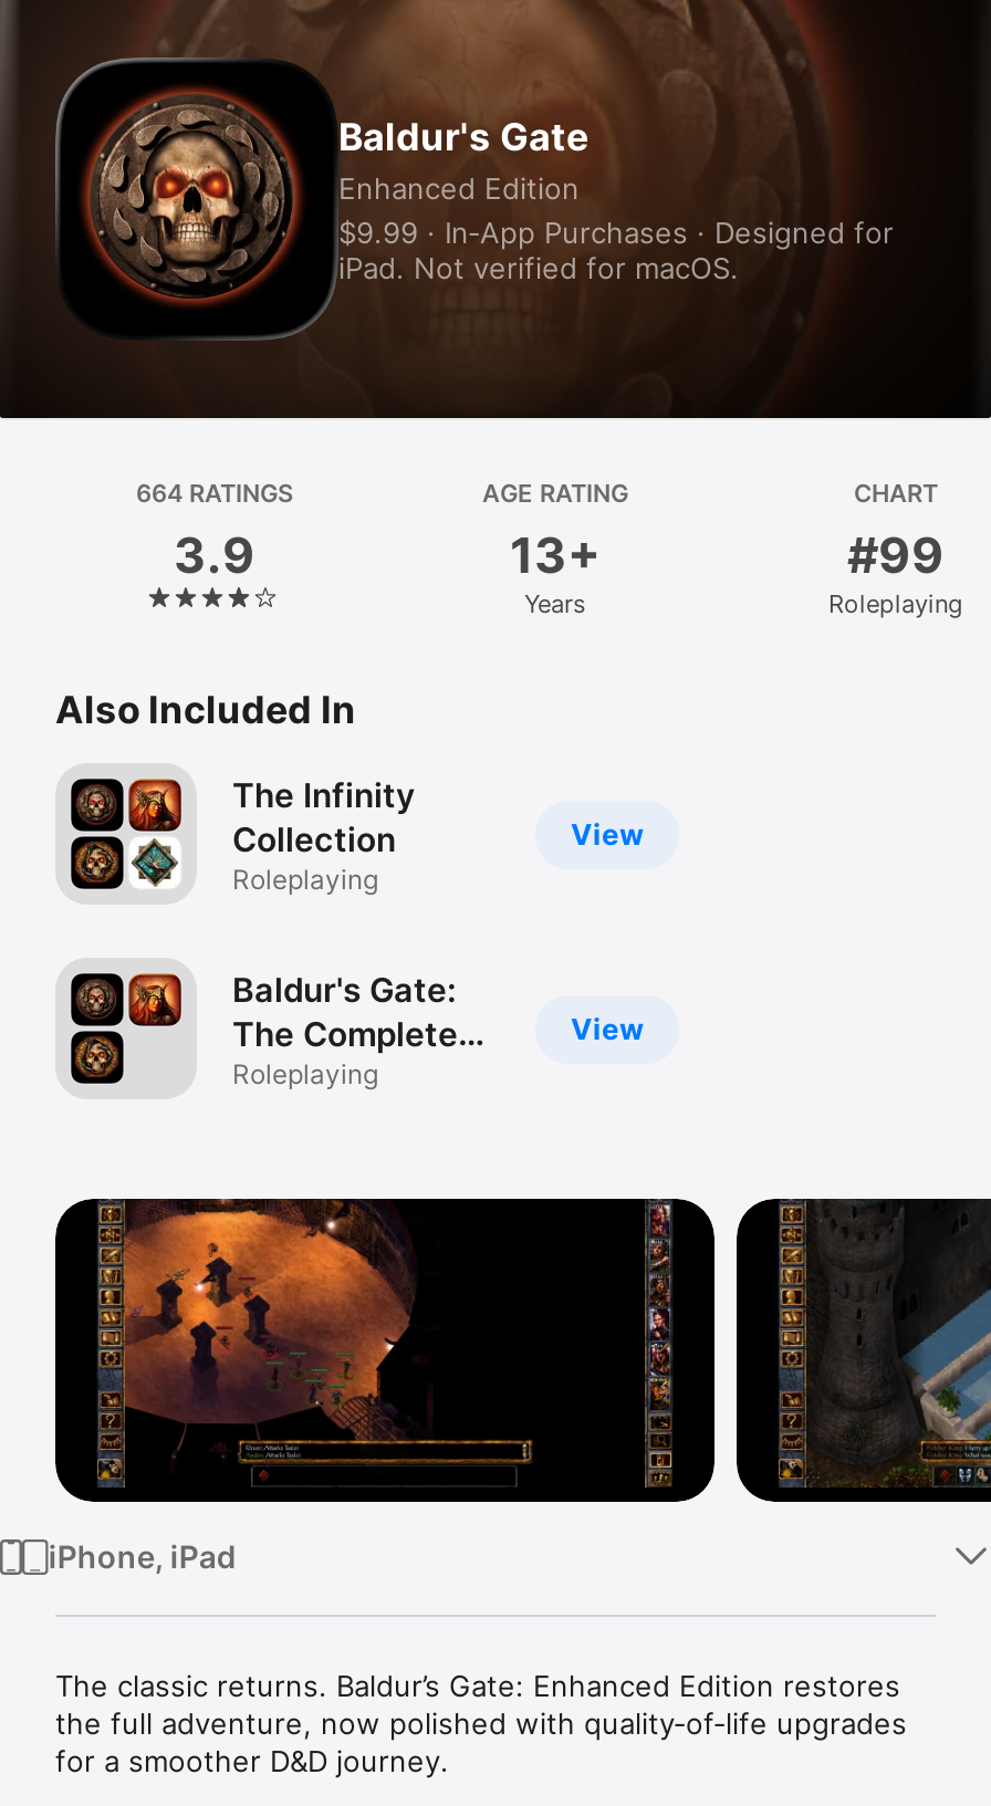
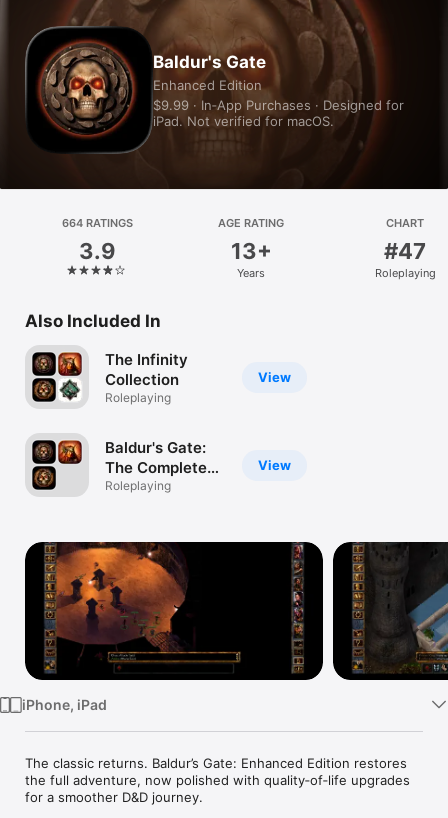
[847,526,945,584] #99 -> [384,238,426,264] #47

